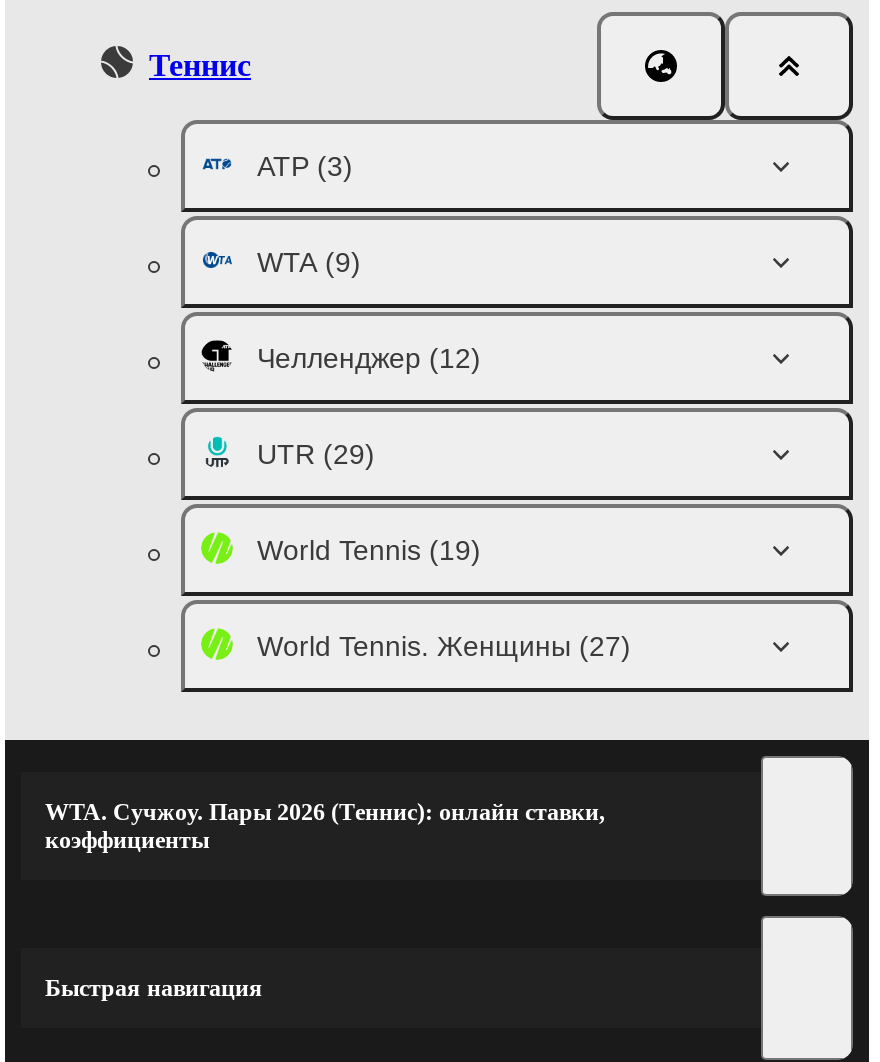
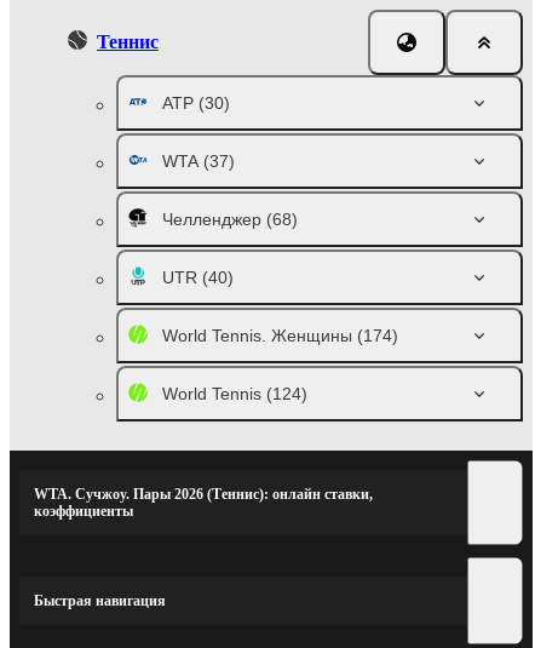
[257,150,353,182] ATP (3) -> [162,93,230,113] ATP (30)
[257,246,361,278] WTA (9) -> [162,151,235,171] WTA (37)
[257,342,481,374] Челленджер (12) -> [162,210,298,229] Челленджер (68)
[257,438,375,470] UTR (29) -> [162,268,234,287] UTR (40)
[257,534,481,566] World Tennis (19) -> [162,326,398,345] World Tennis. Женщины (174)
[257,630,631,662] World Tennis. Женщины (27) -> [162,384,307,403] World Tennis (124)

